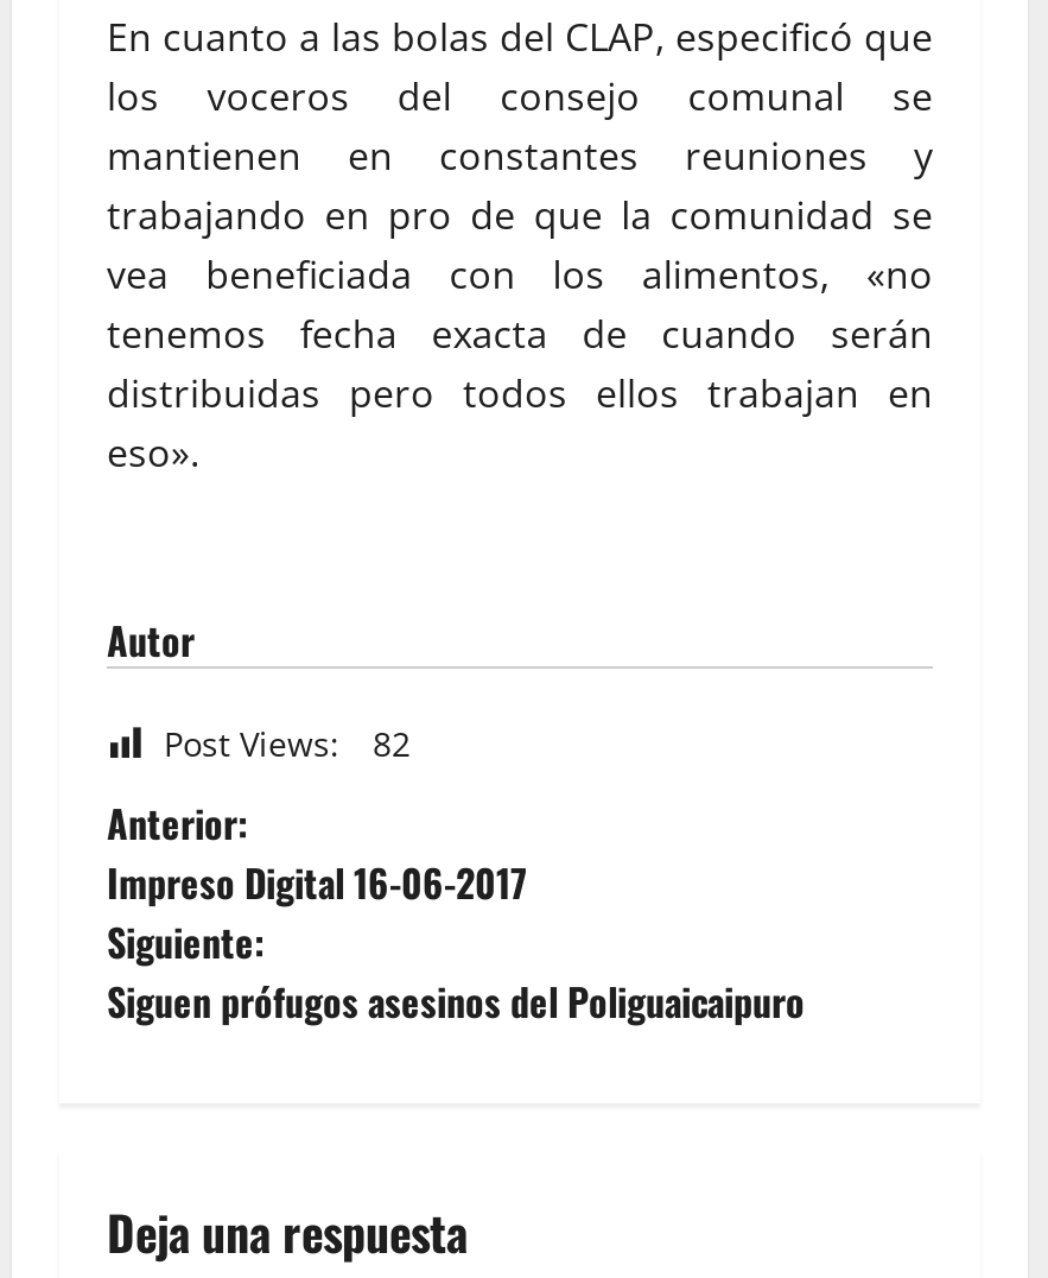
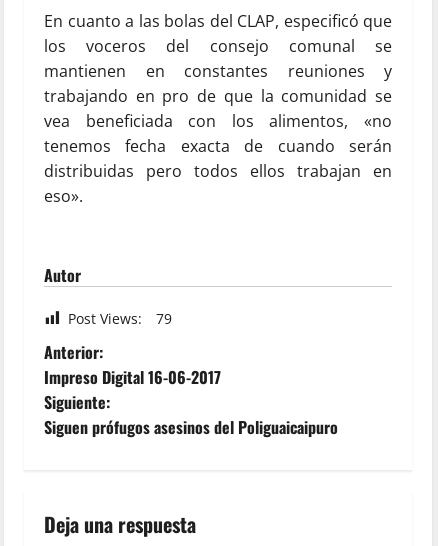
[164,721,411,766] Post Views: 82 -> [68,309,172,328] Post Views: 79

